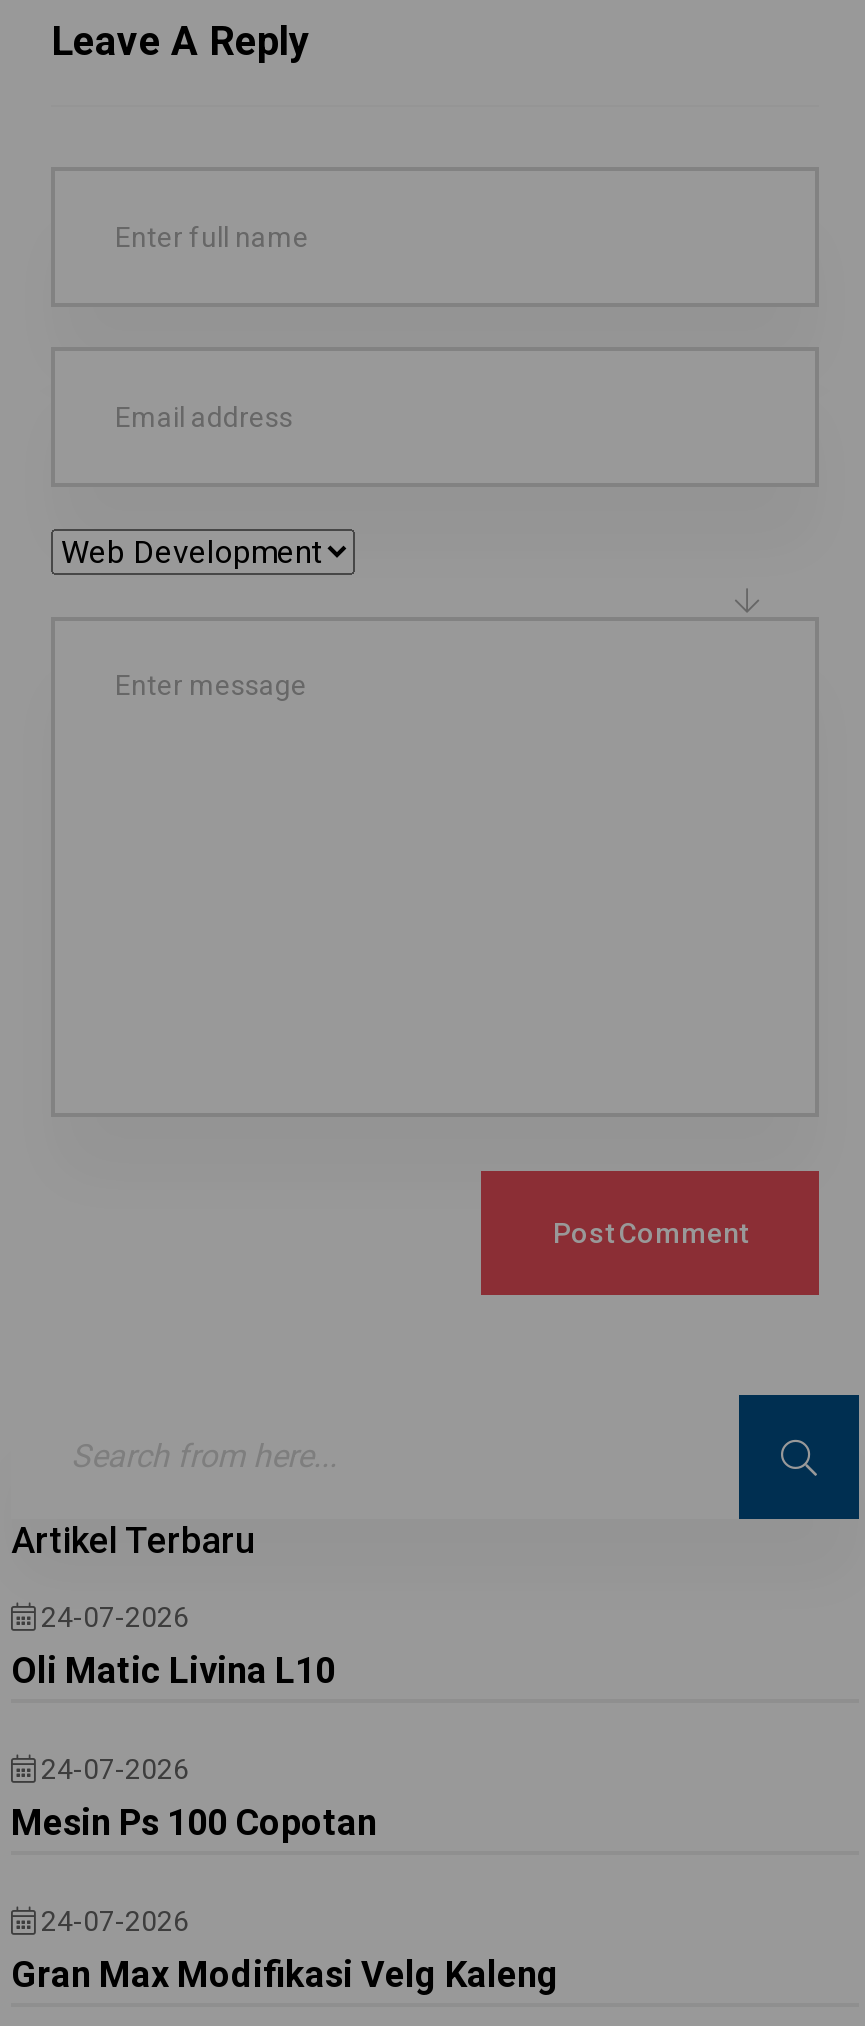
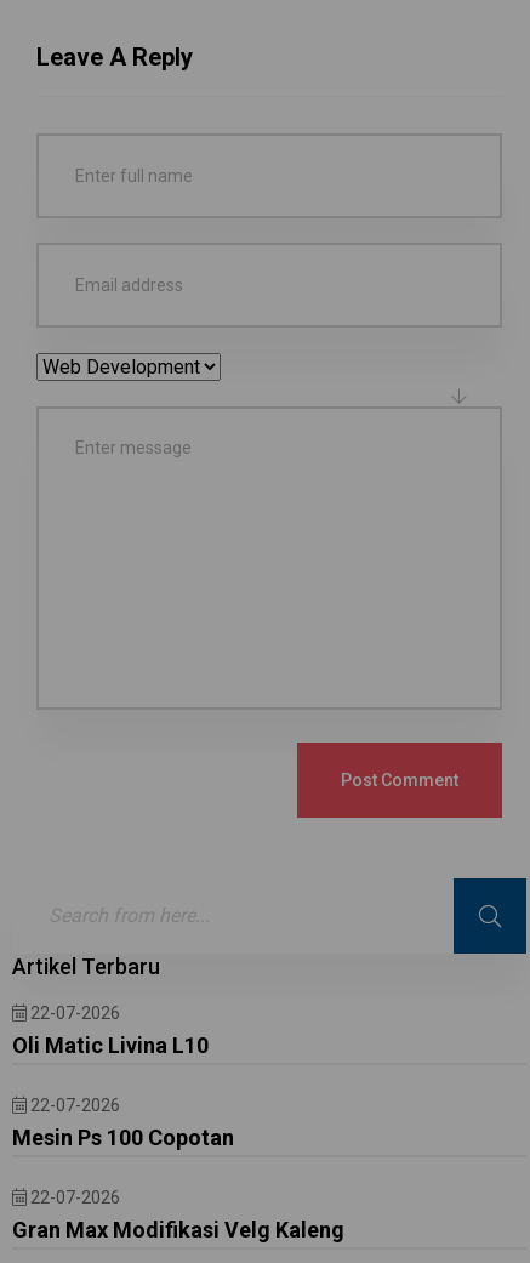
[35,1601,189,1633] 24-07-2026 -> [27,1003,120,1023] 22-07-2026
[35,1753,189,1785] 24-07-2026 -> [27,1096,120,1115] 22-07-2026
[35,1905,189,1937] 24-07-2026 -> [27,1188,120,1207] 22-07-2026

